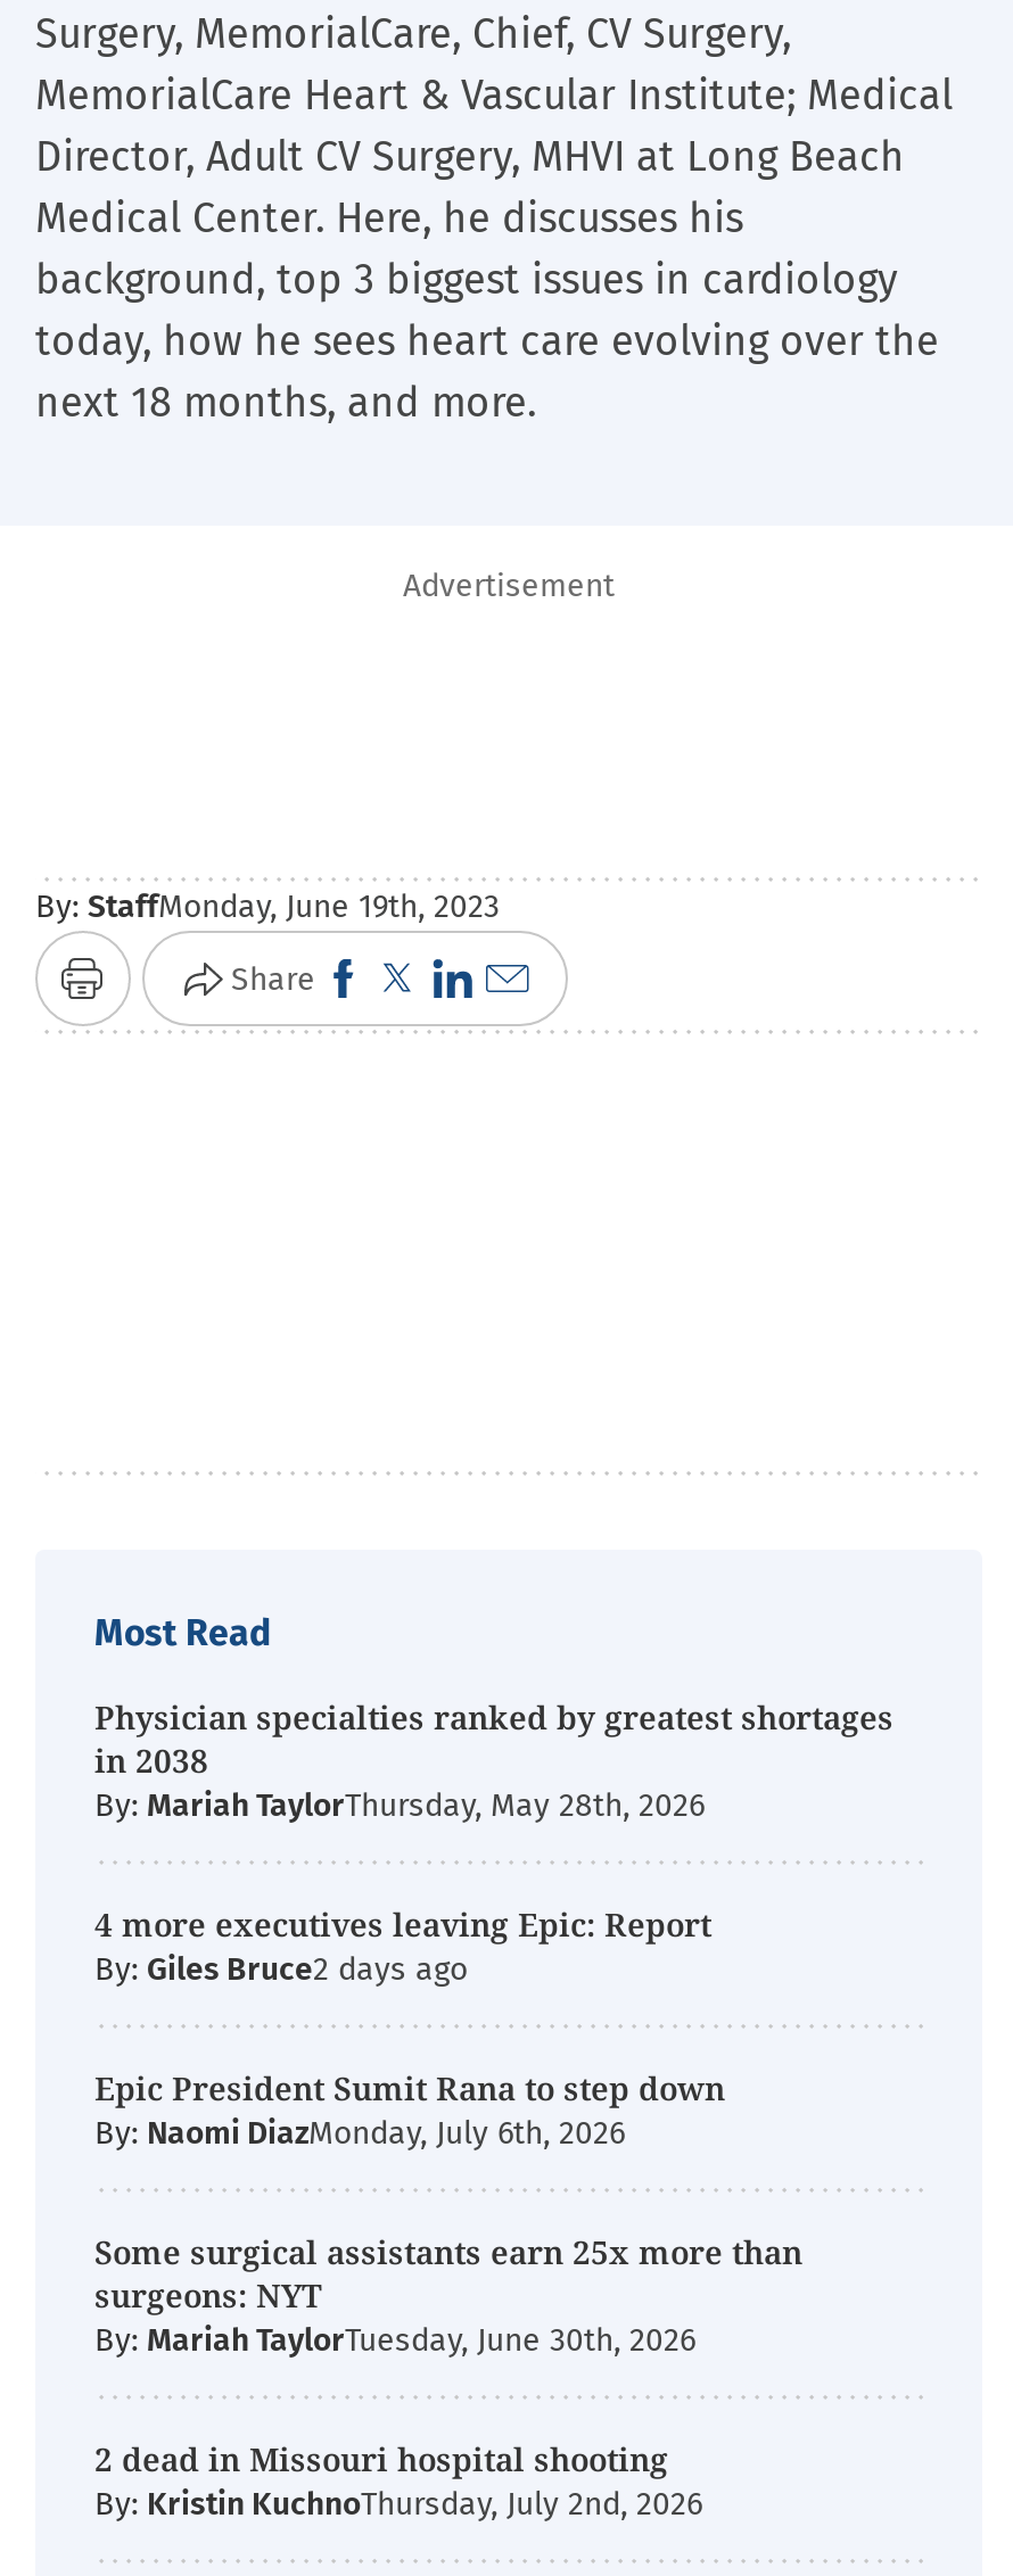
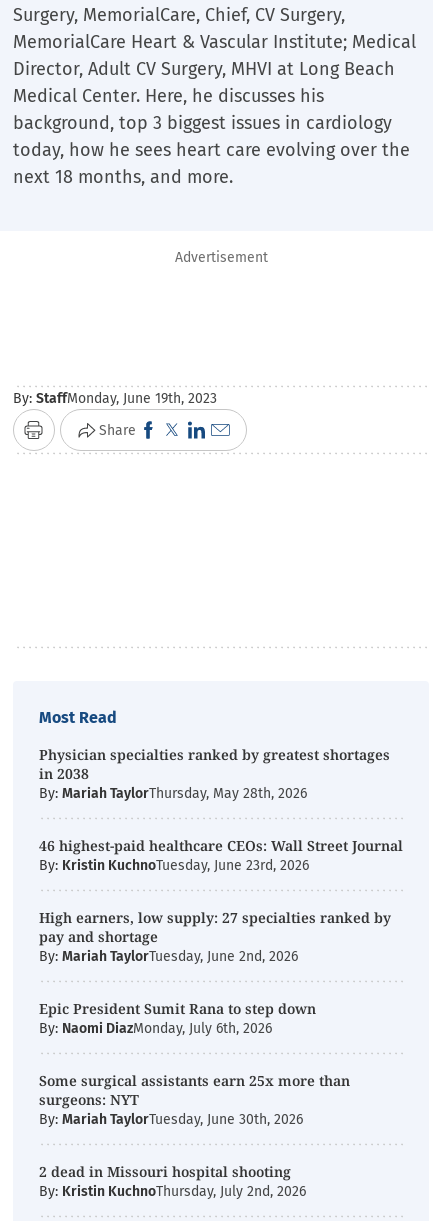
[94,1902,711,1989] 4 more executives leaving Epic: Report | By: Giles Bruce2 days ago -> [39,836,403,965] 46 highest-paid healthcare CEOs: Wall Street Journal | By: Kristin KuchnoTuesday, June 23rd, 2026 | High earners, low supply: 27 specialties ranked by | pay and shortage | By: Mariah TaylorTuesday, June 2nd, 2026

